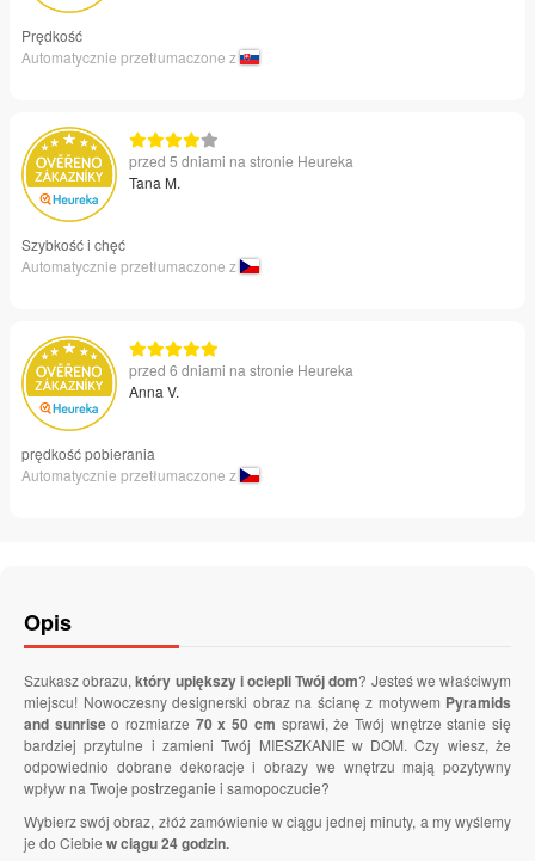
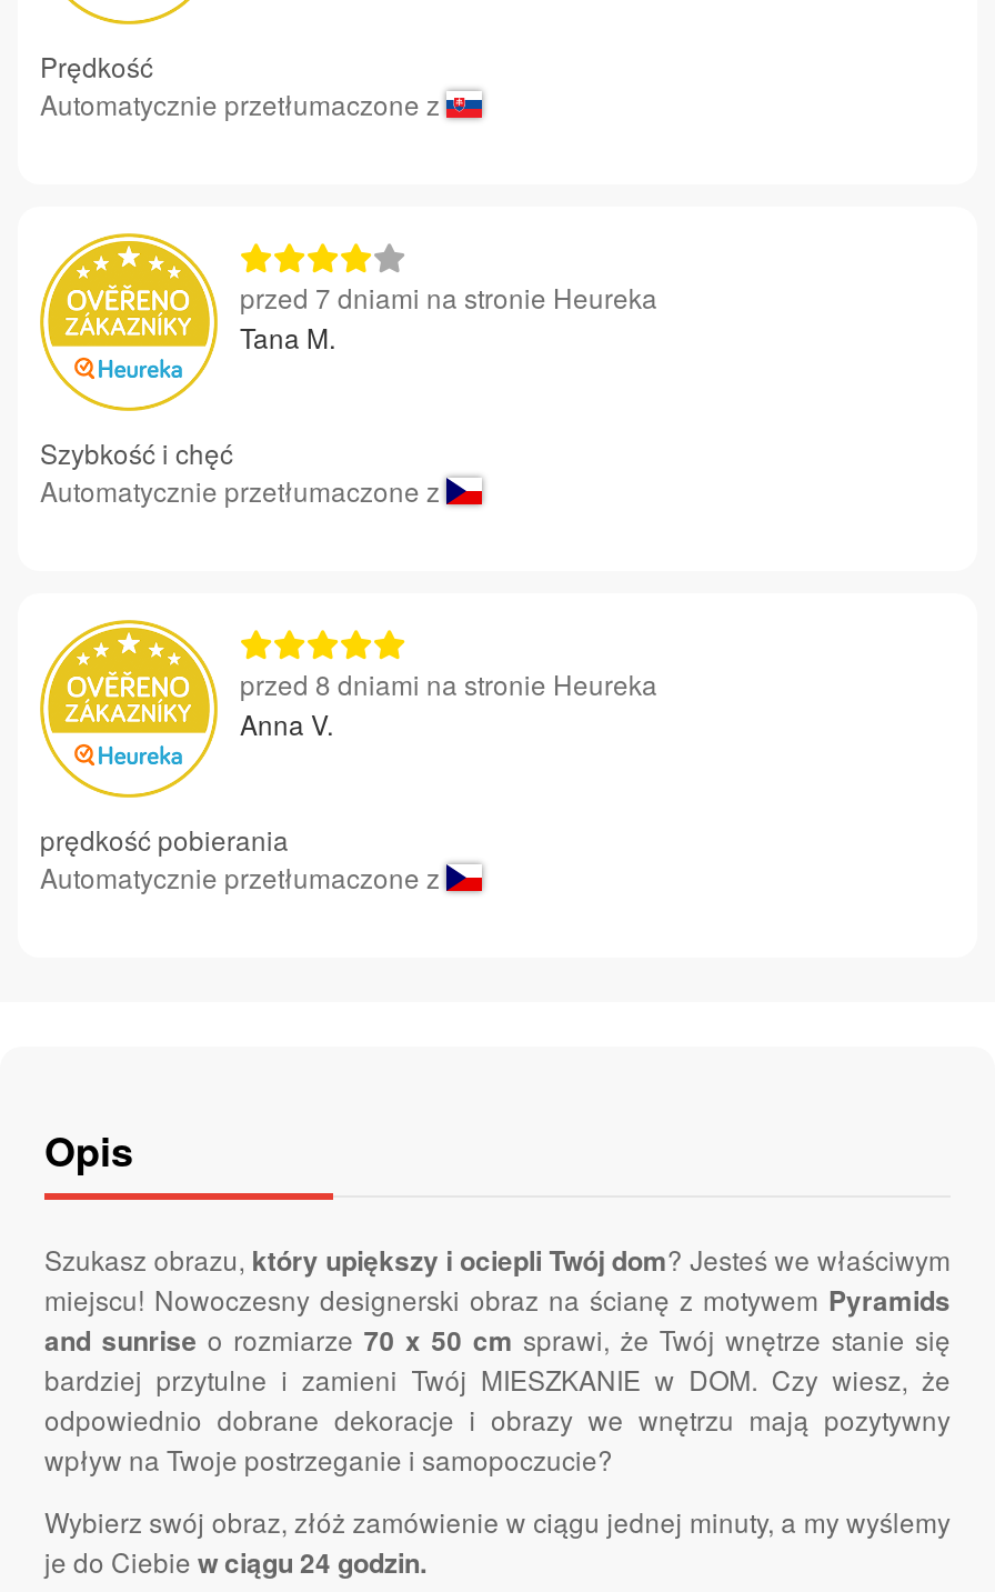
[129,150,353,171] przed 5 dniami na stronie Heureka -> [240,278,657,315] przed 7 dniami na stronie Heureka
[129,359,353,380] przed 6 dniami na stronie Heureka -> [240,664,657,702] przed 8 dniami na stronie Heureka

